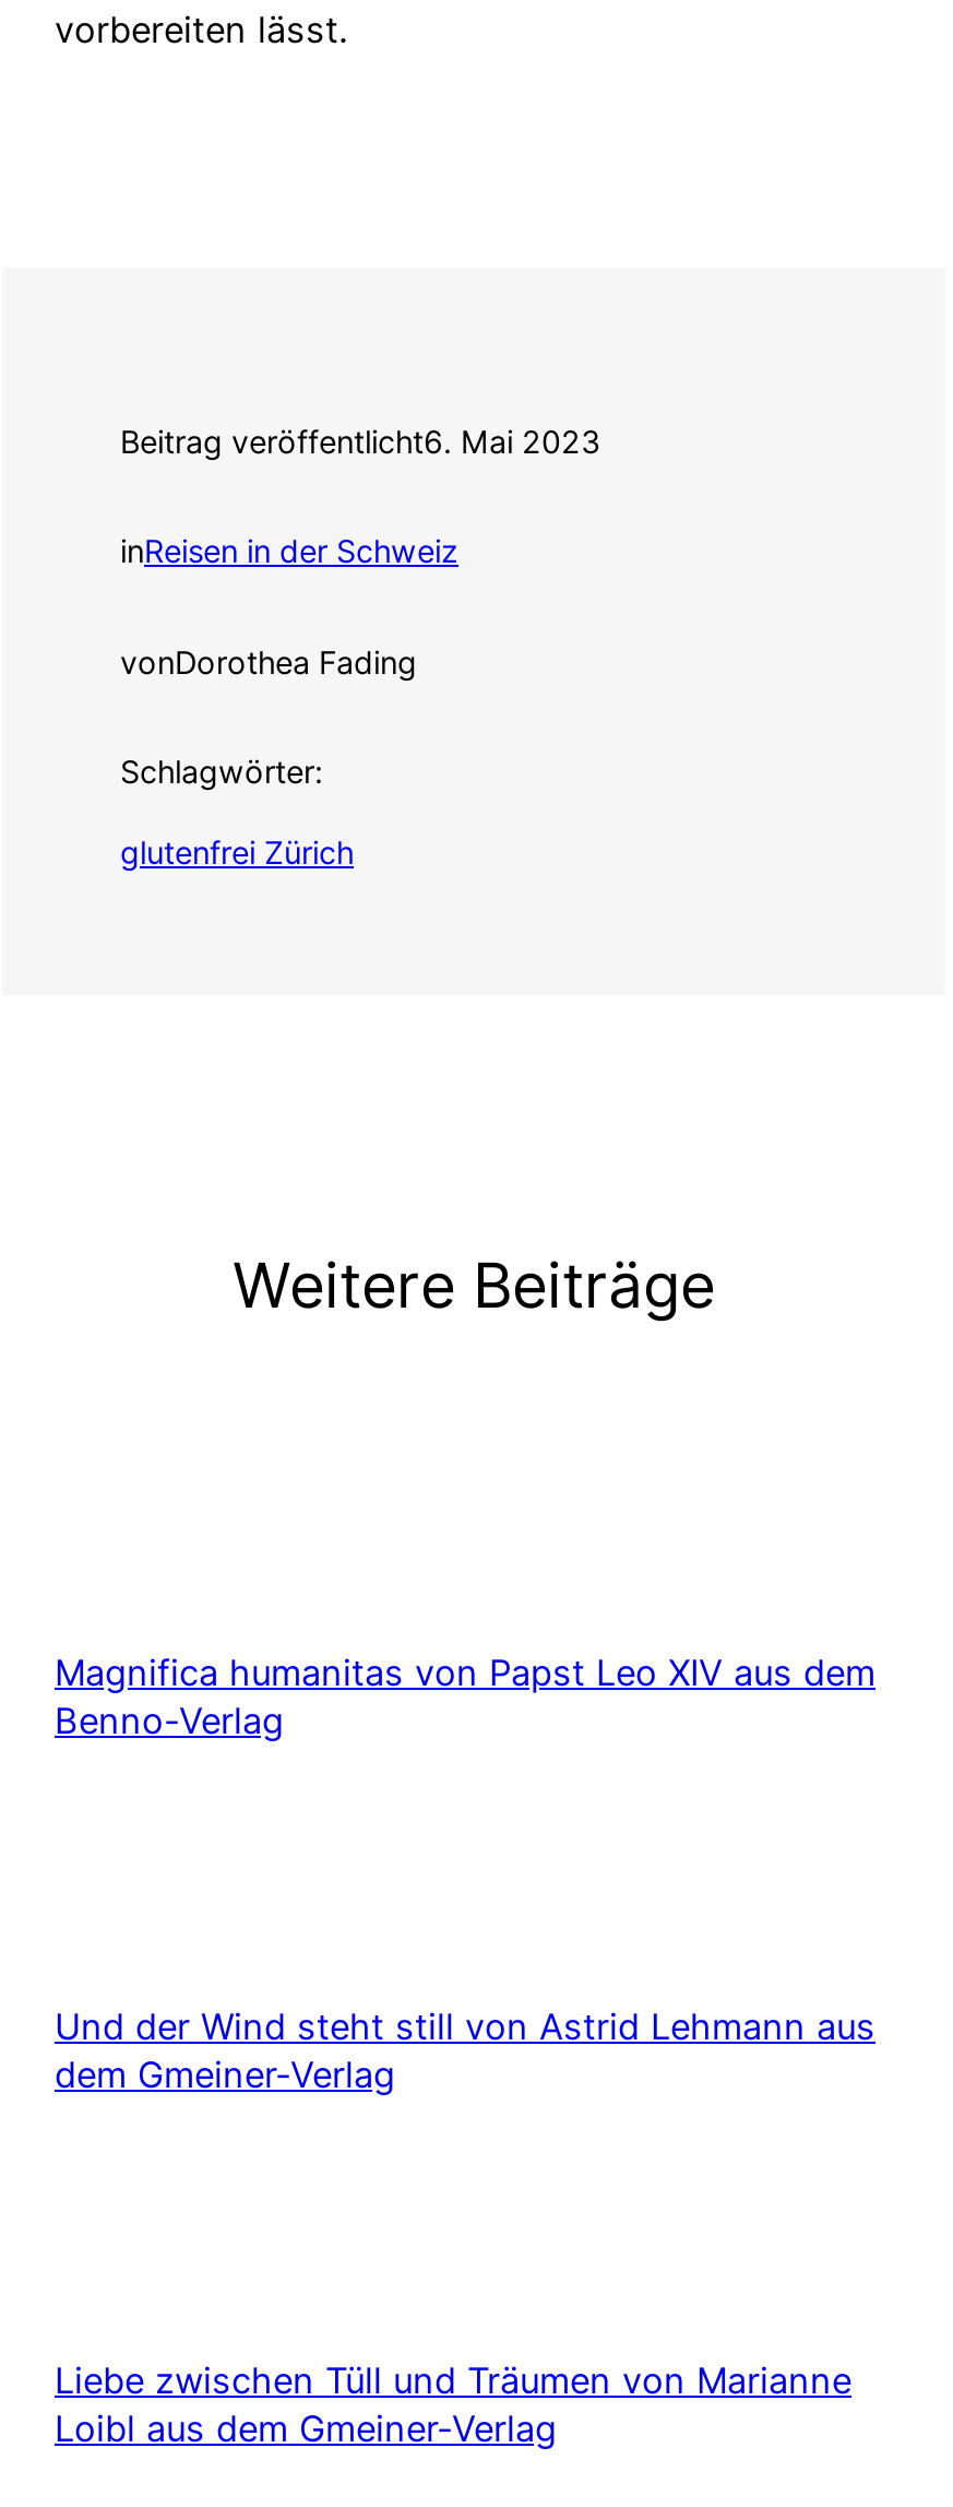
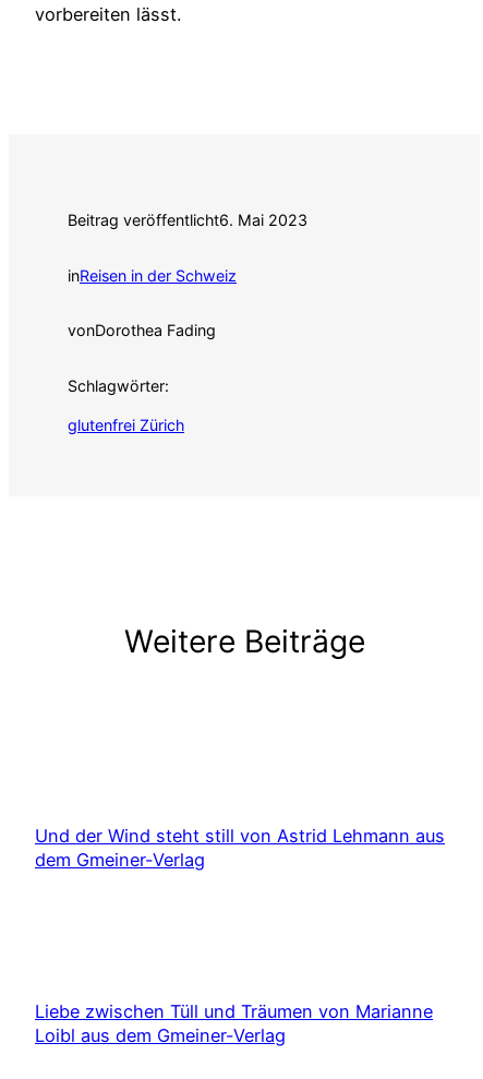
[55,1651,875,1743] Magnifica humanitas von Papst Leo XIV aus dem | Benno-Verlag -> none

